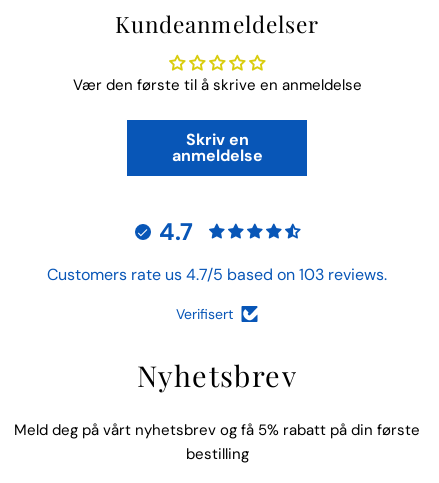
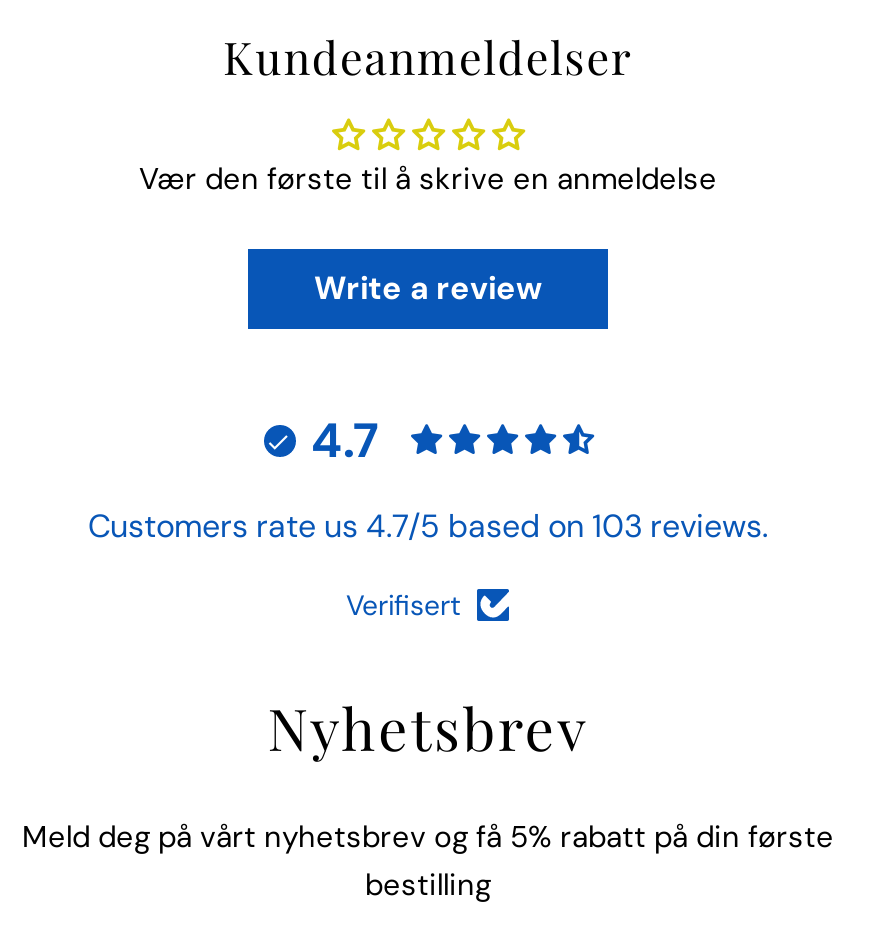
[171,129,262,166] Skriv en | anmeldelse -> [314,266,542,308] Write a review

